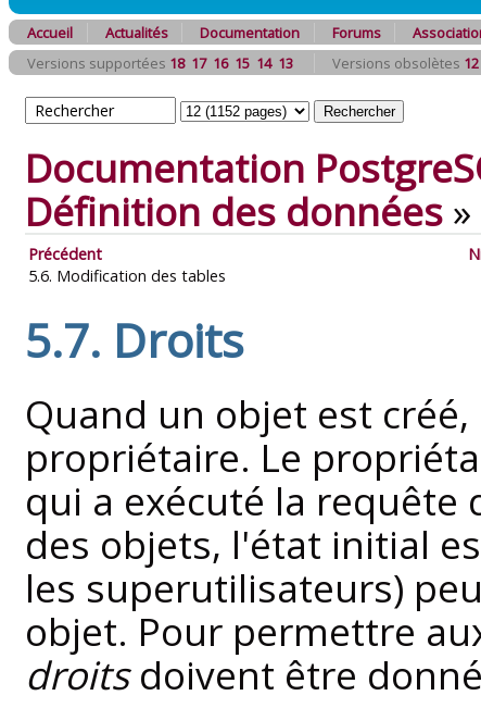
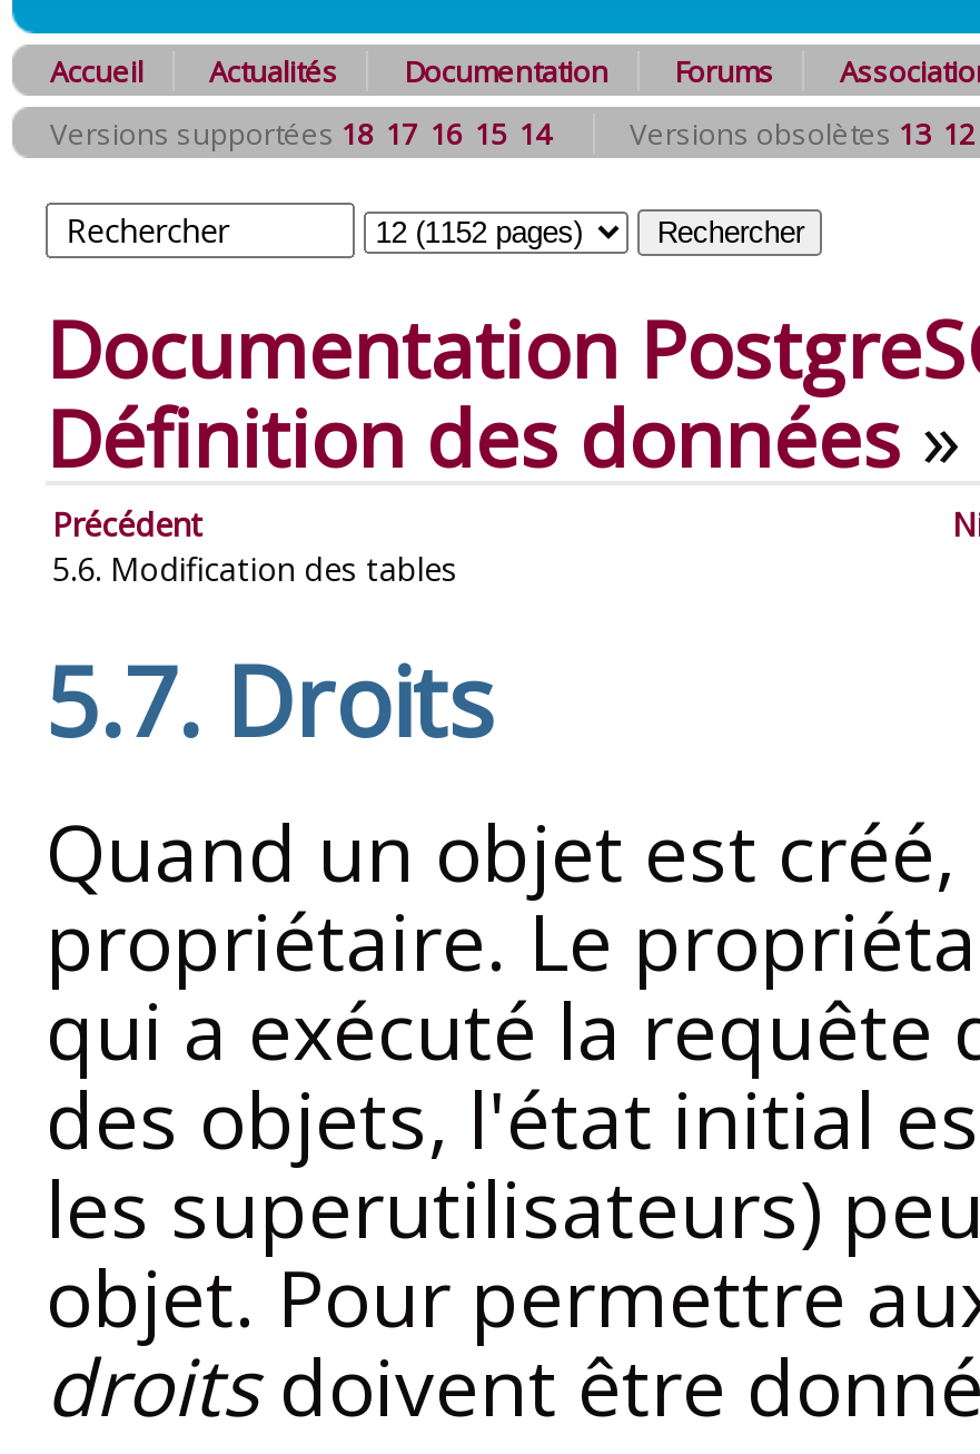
[27,53,478,73] Versions supportées 18 17 16 15 14 13 | Versions obsolètes 12 -> [50,114,974,154] Versions supportées 18 17 16 15 14 | Versions obsolètes 13 12

